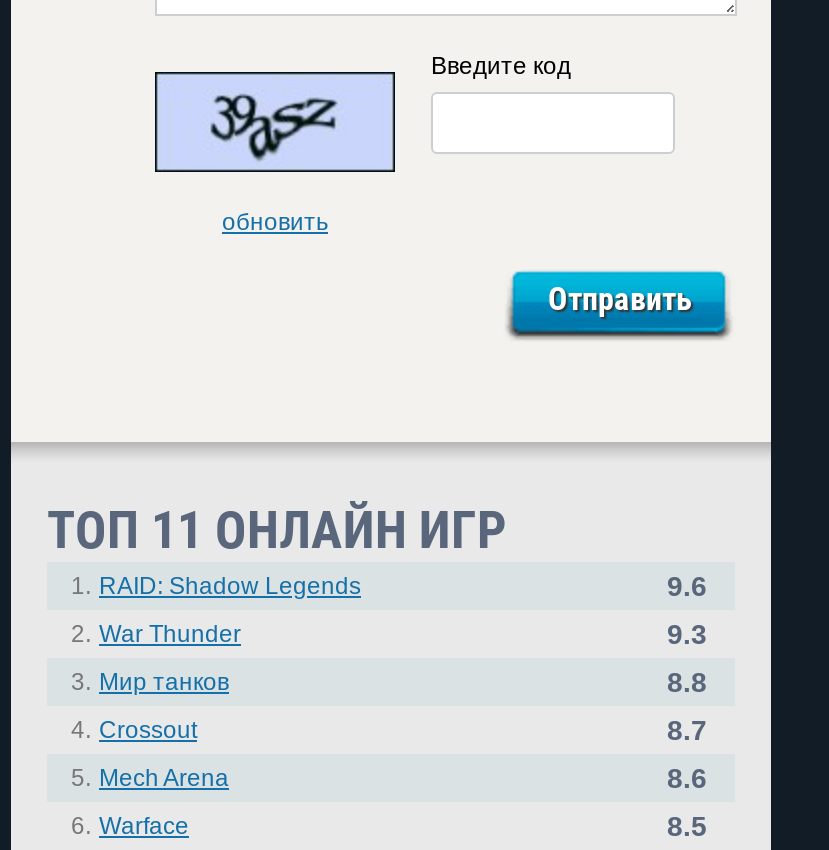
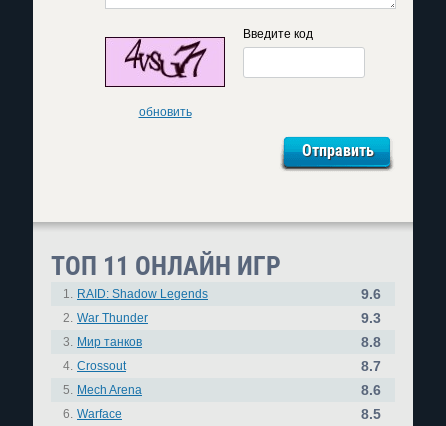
[157,74,393,170] [image] -> [106,38,224,86] [image]

